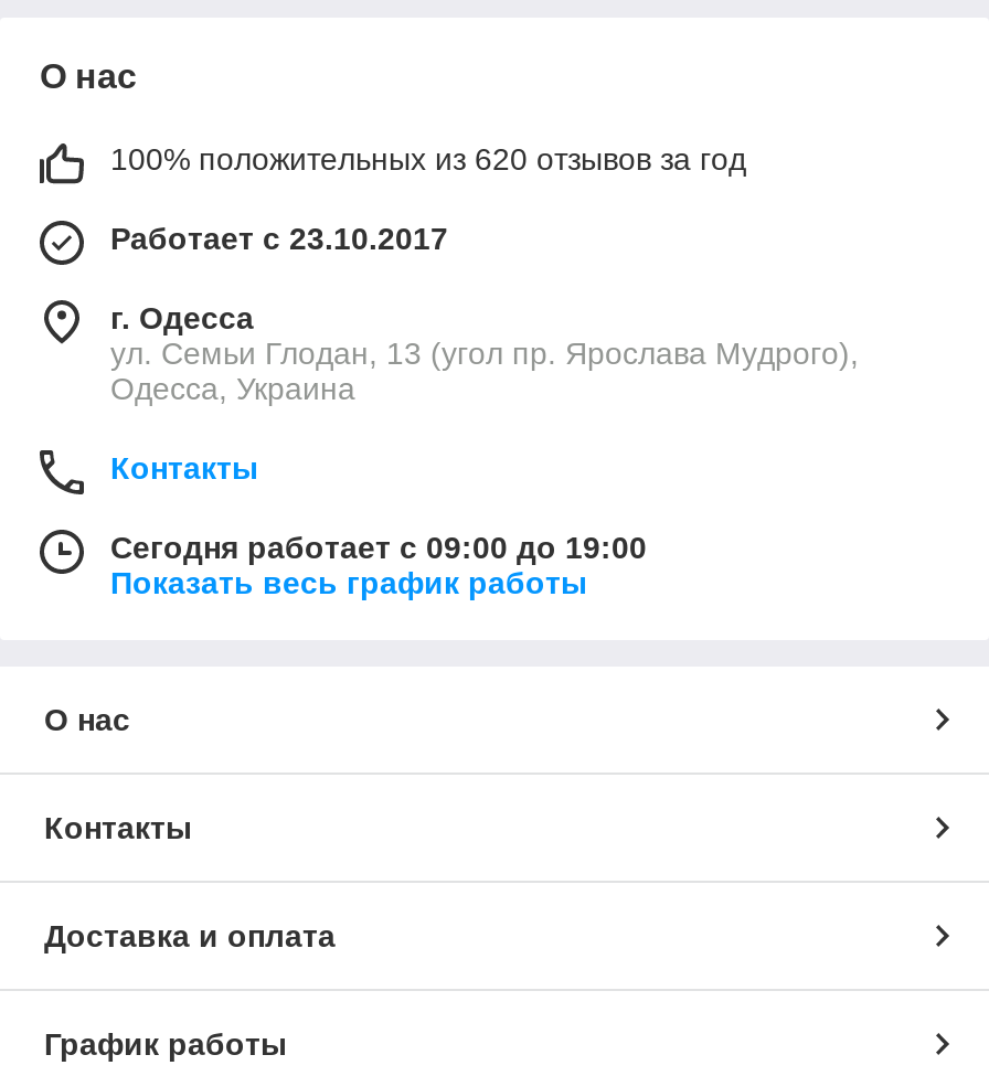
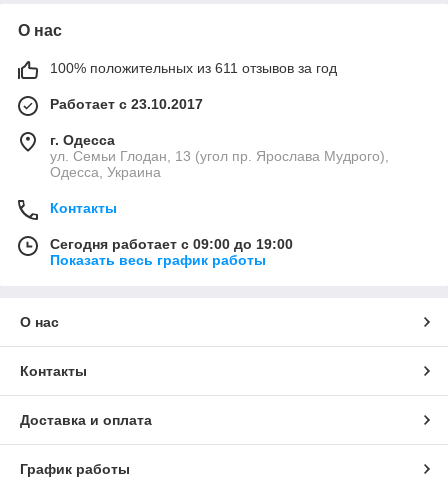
[110,141,746,176] 100% положительных из 620 отзывов за год -> [50,60,337,76] 100% положительных из 611 отзывов за год

